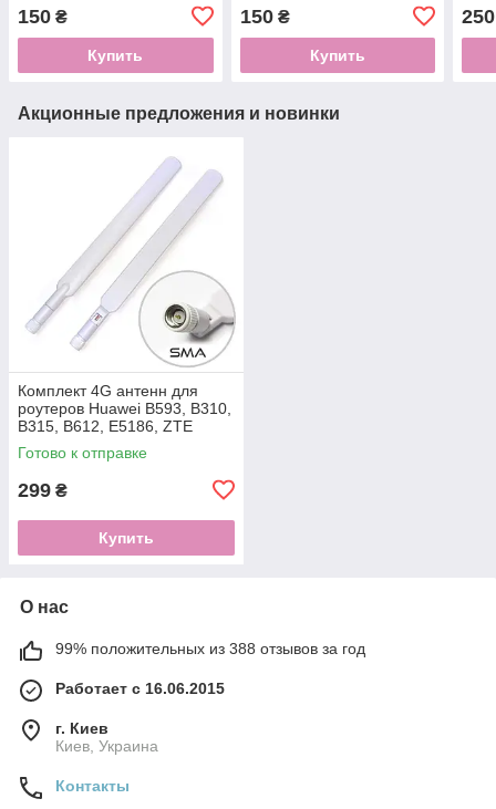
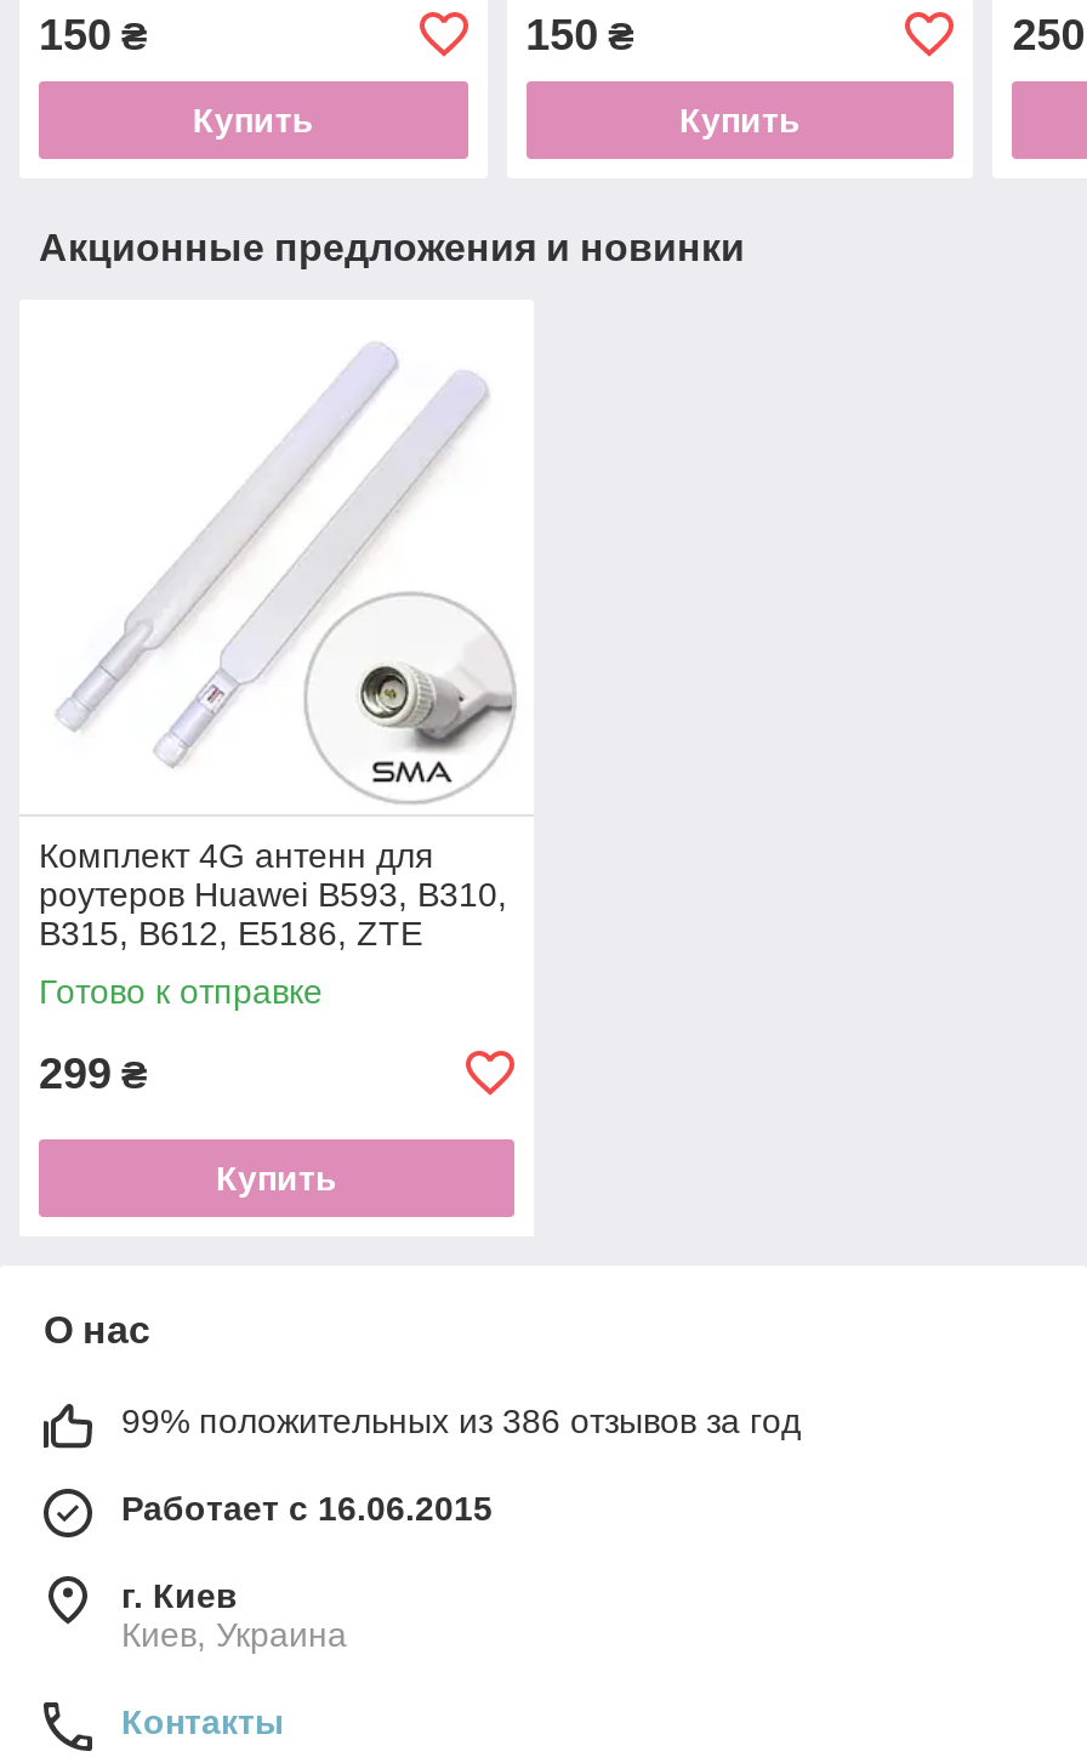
[55,639,365,657] 99% положительных из 388 отзывов за год -> [121,1401,801,1440] 99% положительных из 386 отзывов за год

